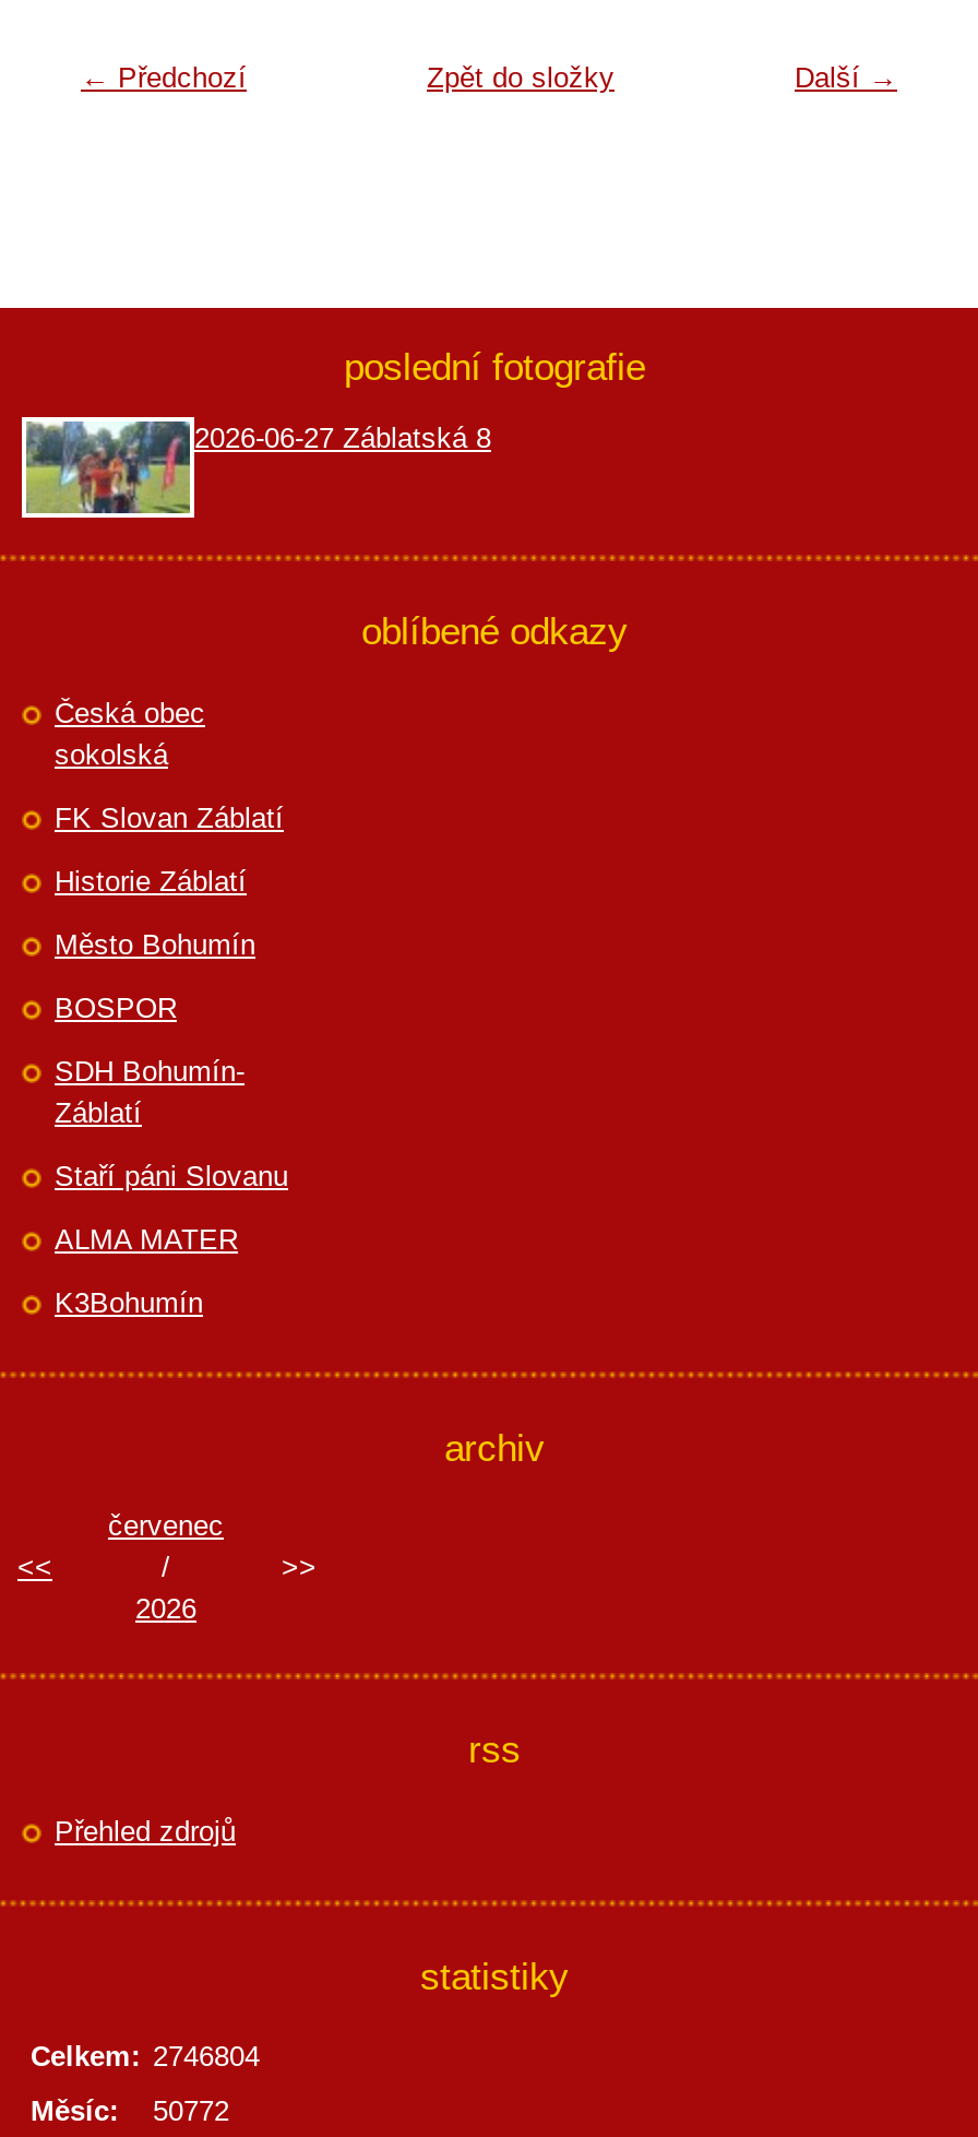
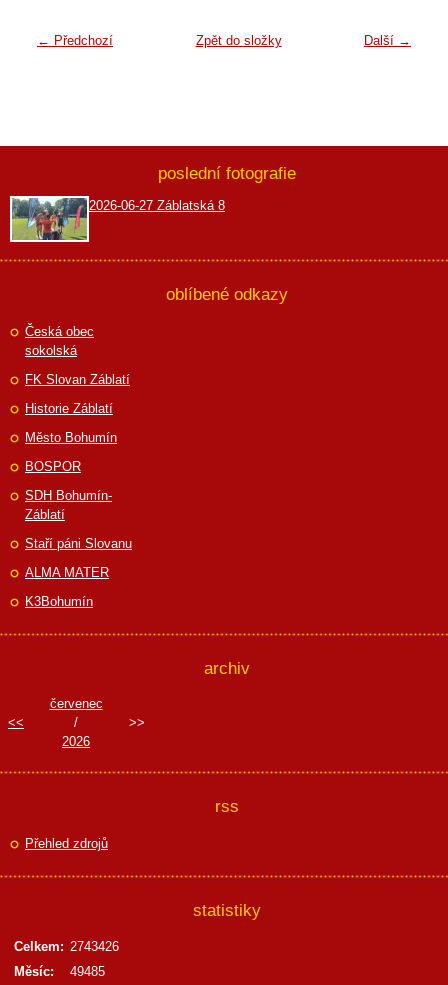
[31,2039,260,2071] Celkem: 2746804 -> [14,938,119,953] Celkem: 2743426
[31,2093,229,2126] Měsíc: 50772 -> [14,963,105,978] Měsíc: 49485

